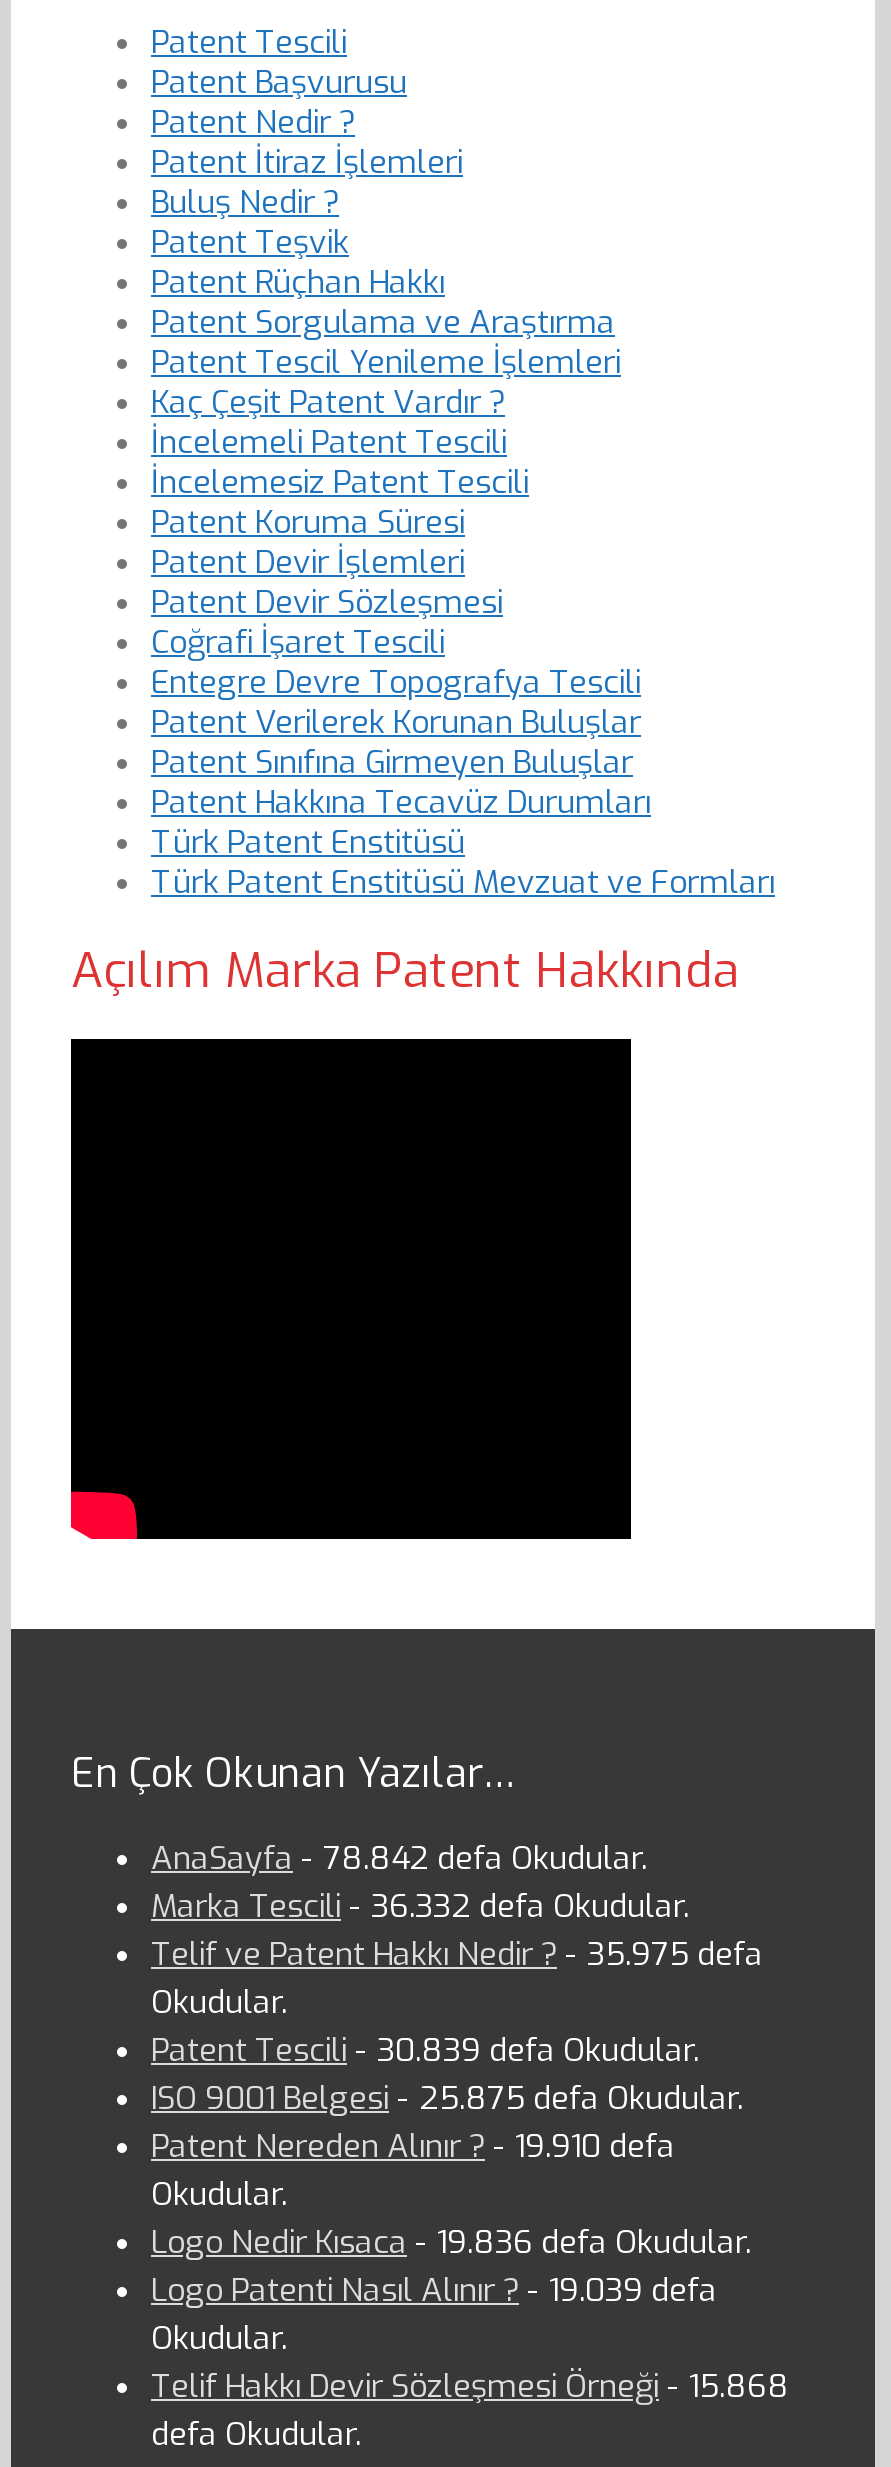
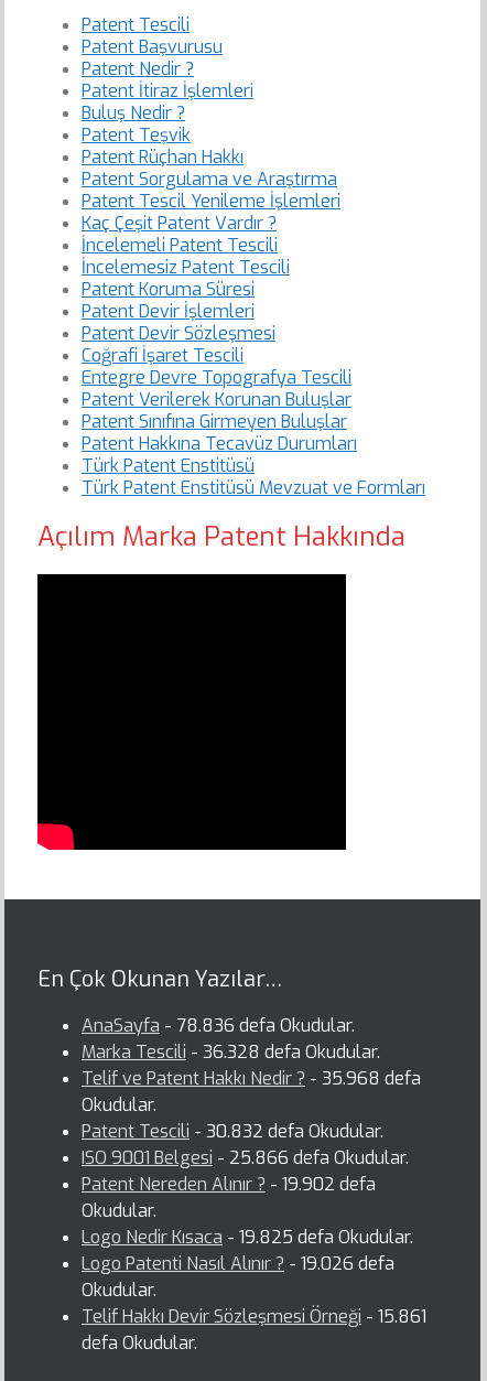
[151,1837,647,1879] AnaSayfa - 78.842 defa Okudular. -> [82,1014,355,1037] AnaSayfa - 78.836 defa Okudular.
[151,1885,689,1927] Marka Tescili - 36.332 defa Okudular. -> [82,1041,380,1064] Marka Tescili - 36.328 defa Okudular.
[151,1933,763,1975] Telif ve Patent Hakkı Nedir ? - 35.975 defa -> [82,1067,421,1090] Telif ve Patent Hakkı Nedir ? - 35.968 defa
[151,2029,699,2071] Patent Tescili - 30.839 defa Okudular. -> [82,1120,383,1143] Patent Tescili - 30.832 defa Okudular.
[151,2077,743,2119] ISO 9001 Belgesi - 25.875 defa Okudular. -> [82,1146,409,1170] ISO 9001 Belgesi - 25.866 defa Okudular.
[151,2125,675,2167] Patent Nereden Alınır ? - 19.910 defa -> [82,1173,376,1196] Patent Nereden Alınır ? - 19.902 defa
[151,2221,751,2263] Logo Nedir Kısaca - 19.836 defa Okudular. -> [82,1226,413,1249] Logo Nedir Kısaca - 19.825 defa Okudular.
[151,2269,717,2311] Logo Patenti Nasıl Alınır ? - 19.039 defa -> [82,1252,394,1275] Logo Patenti Nasıl Alınır ? - 19.026 defa
[151,2365,789,2407] Telif Hakkı Devir Sözleşmesi Örneği - 15.868 -> [82,1305,426,1328] Telif Hakkı Devir Sözleşmesi Örneği - 15.861

